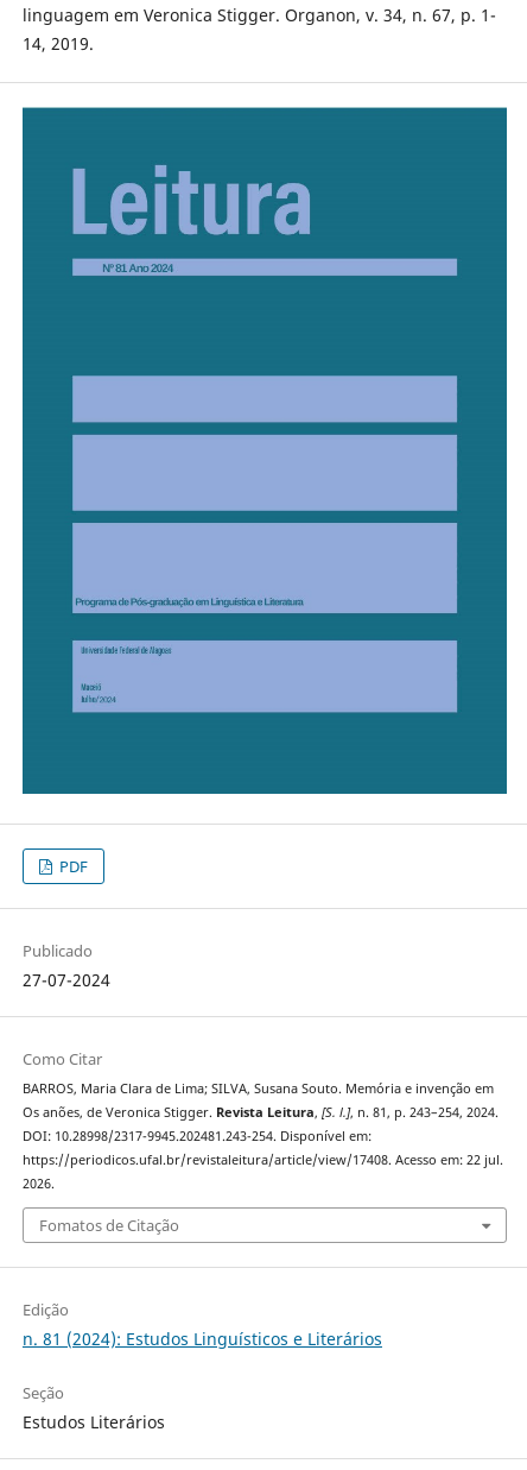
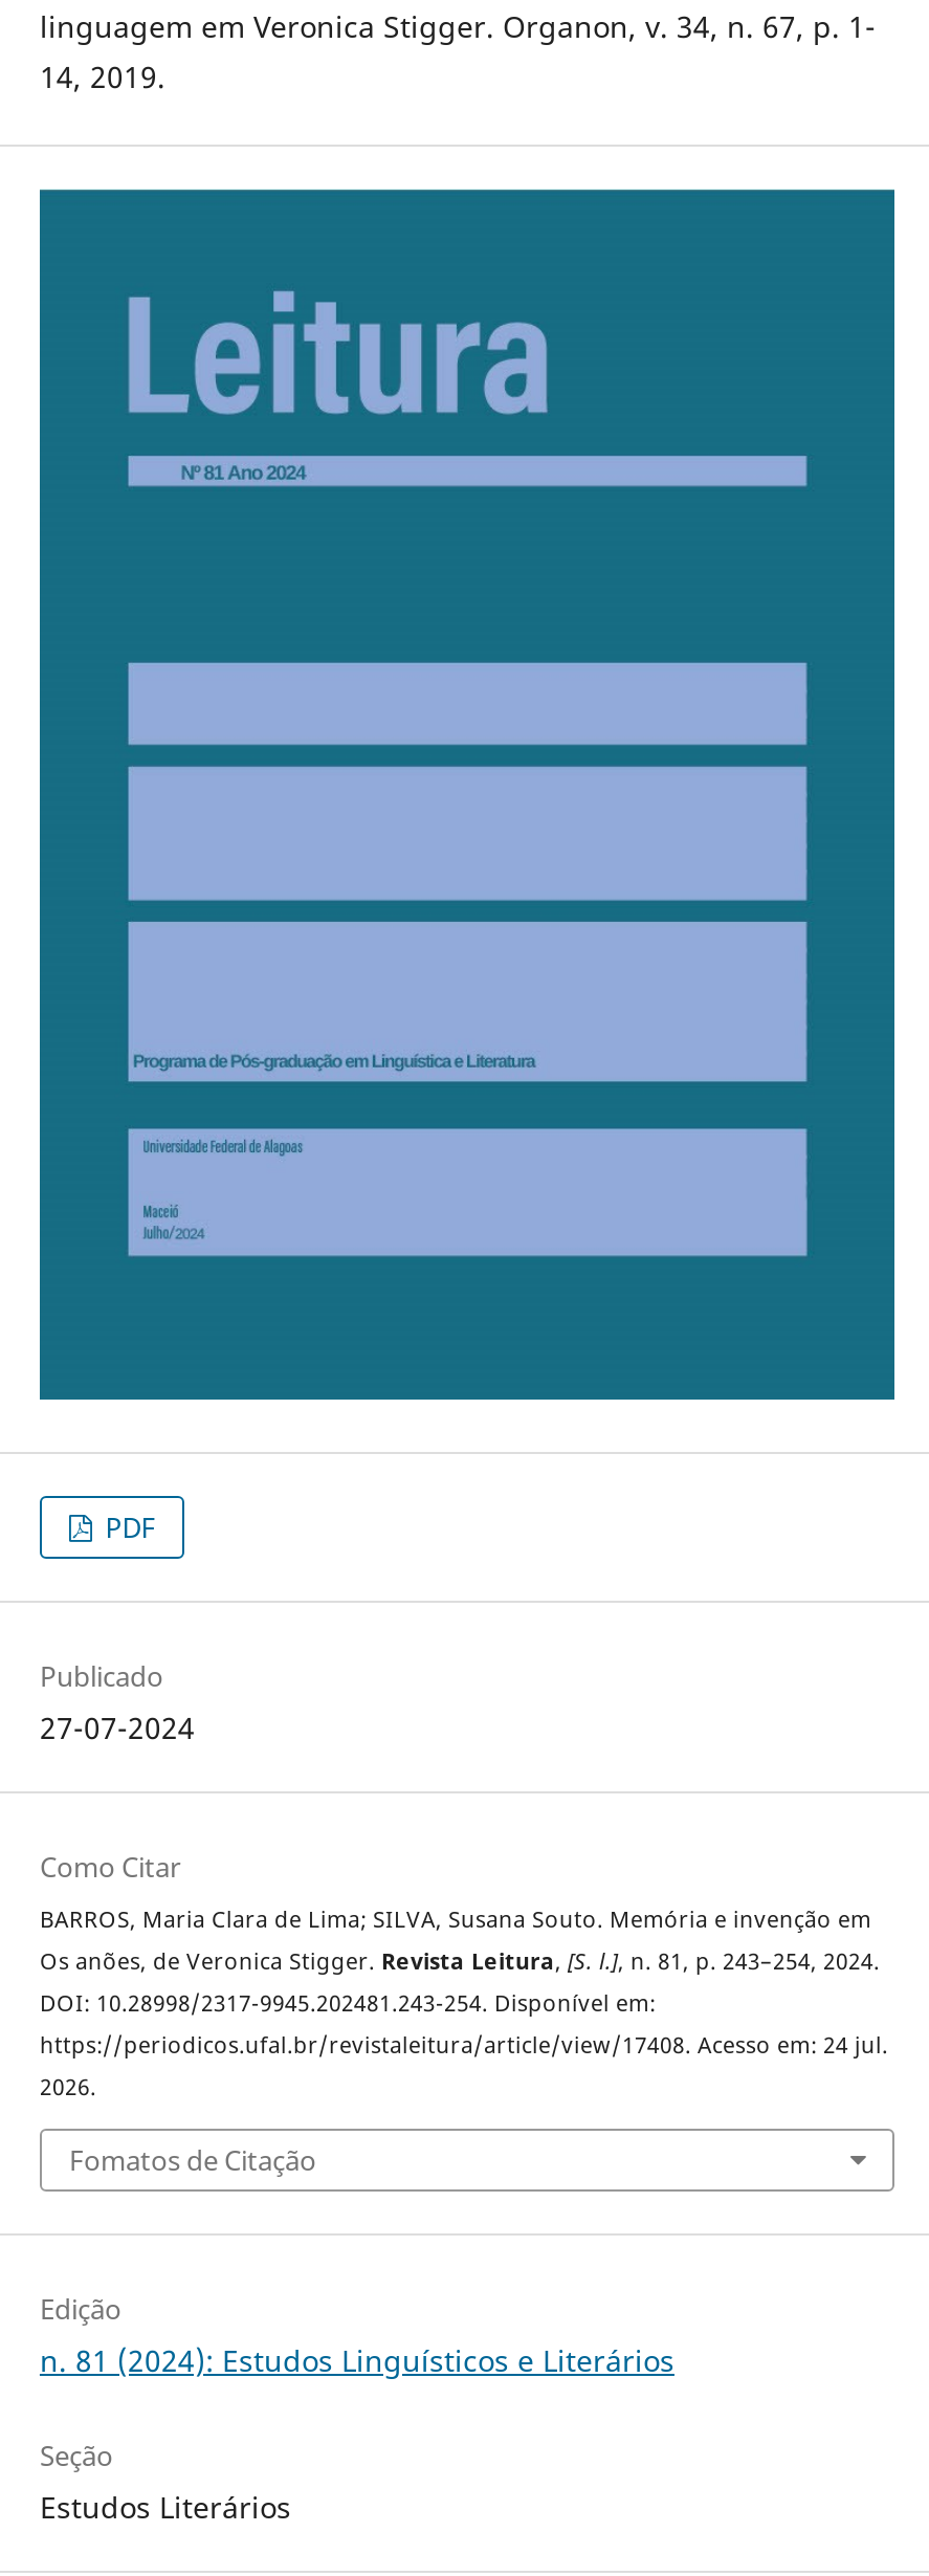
[23,1151,503,1168] https://periodicos.ufal.br/revistaleitura/article/view/17408. Acesso em: 22 jul. -> [40,2029,888,2059] https://periodicos.ufal.br/revistaleitura/article/view/17408. Acesso em: 24 jul.

